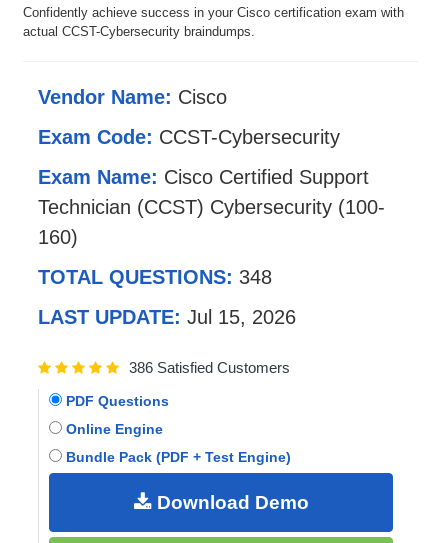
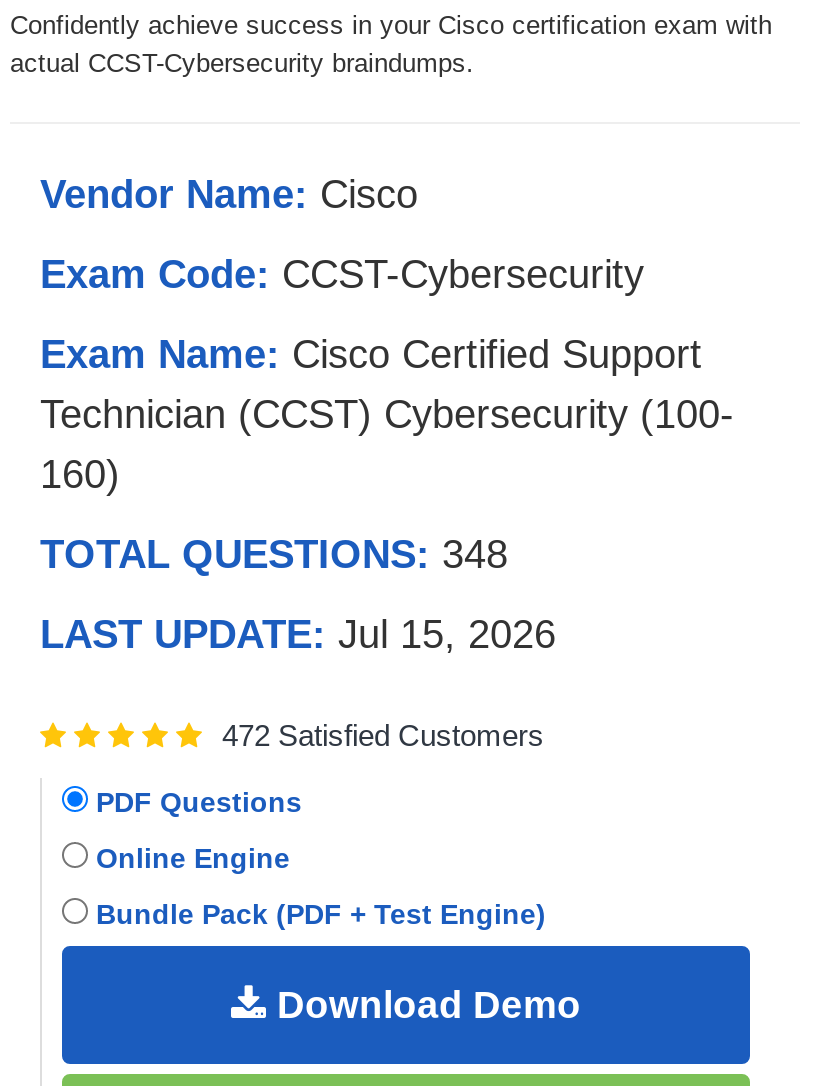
[129,359,290,376] 386 Satisfied Customers -> [222,718,544,752] 472 Satisfied Customers

